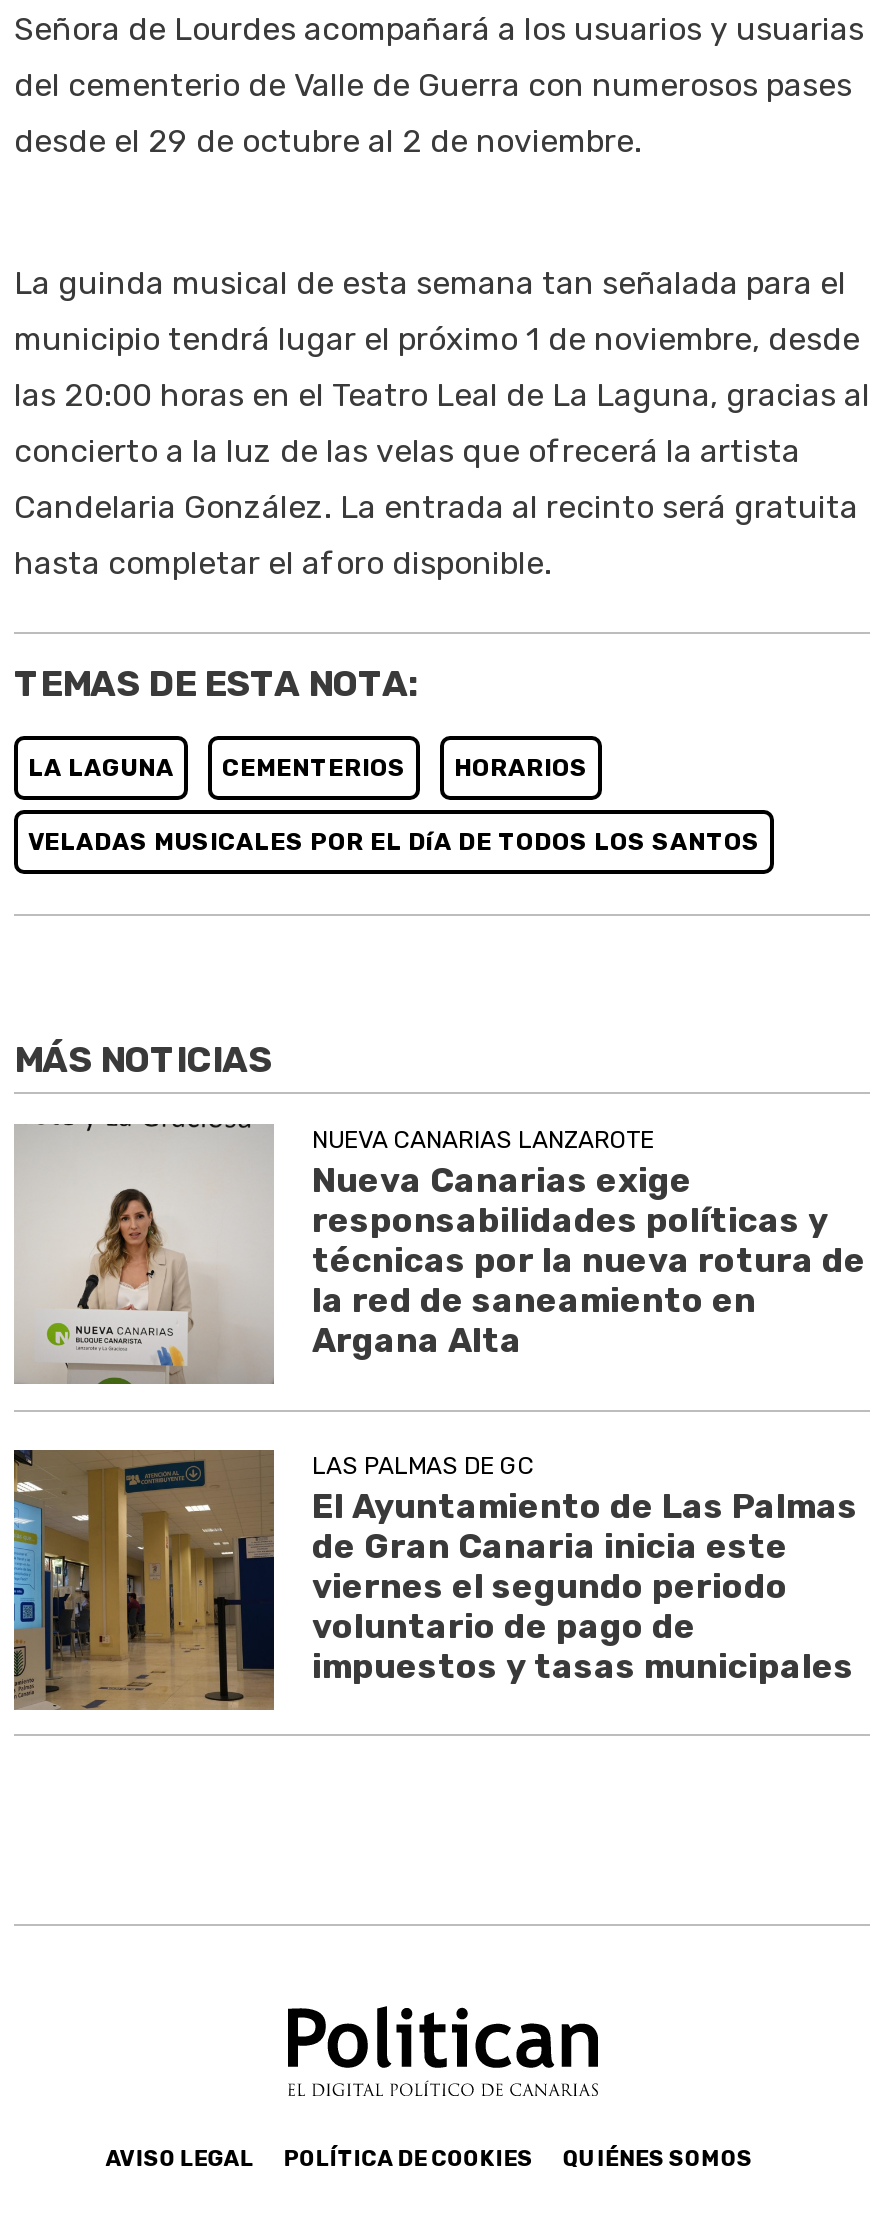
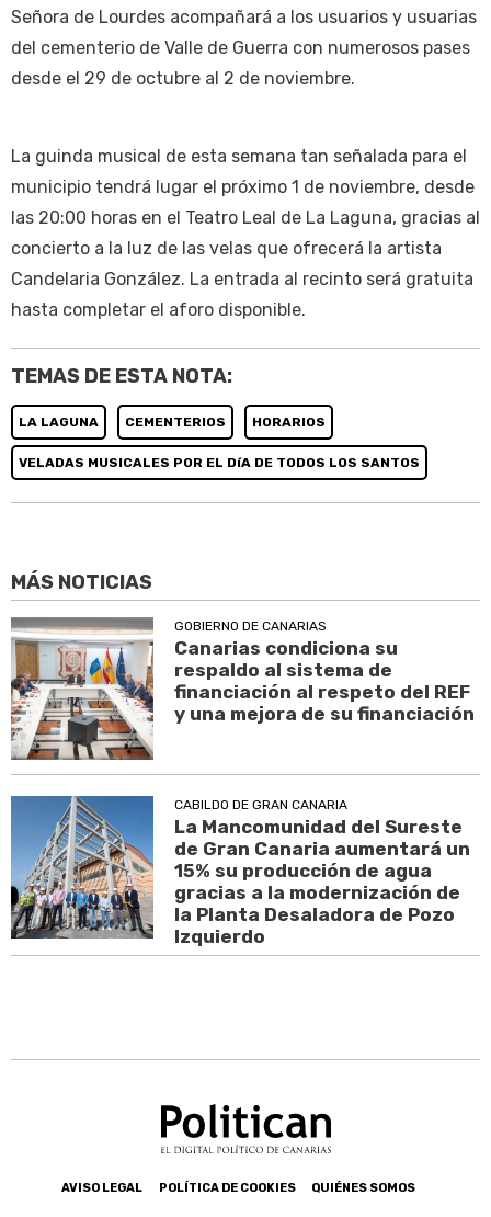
[16,1124,866,1386] [image] | NUEVA CANARIAS LANZAROTE | Nueva Canarias exige | responsabilidades políticas y | técnicas por la nueva rotura de | la red de saneamiento en | Argana Alta -> [10,617,475,761] [image] | GOBIERNO DE CANARIAS | Canarias condiciona su | respaldo al sistema de | financiación al respeto del REF | y una mejora de su financiación
[12,1448,858,1712] [image] | LAS PALMAS DE GC | El Ayuntamiento de Las Palmas | de Gran Canaria inicia este | viernes el segundo periodo | voluntario de pago de | impuestos y tasas municipales -> [10,795,470,947] [image] | CABILDO DE GRAN CANARIA | La Mancomunidad del Sureste | de Gran Canaria aumentará un | 15% su producción de agua | gracias a la modernización de | la Planta Desaladora de Pozo | Izquierdo

